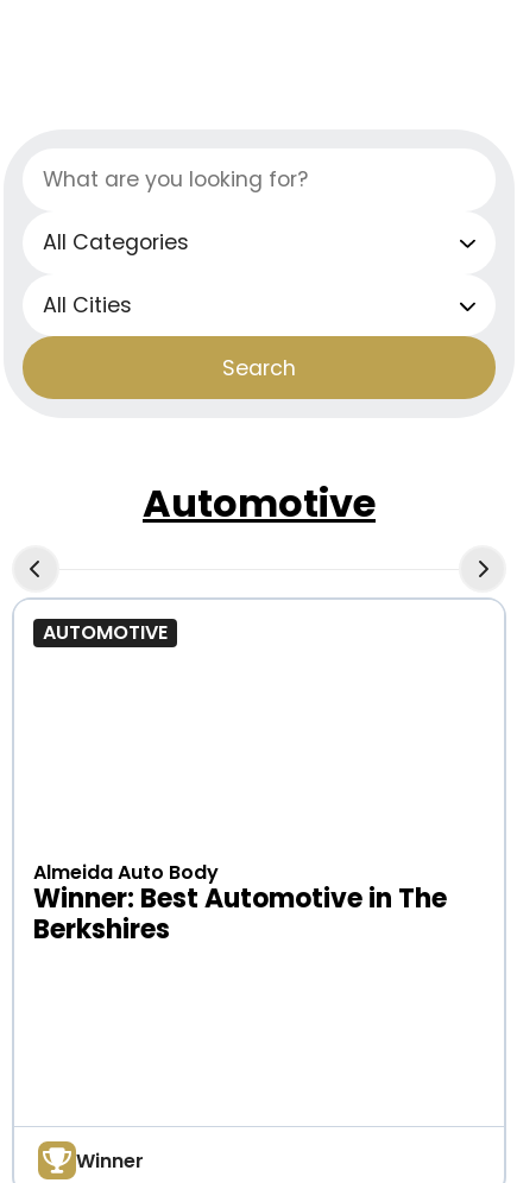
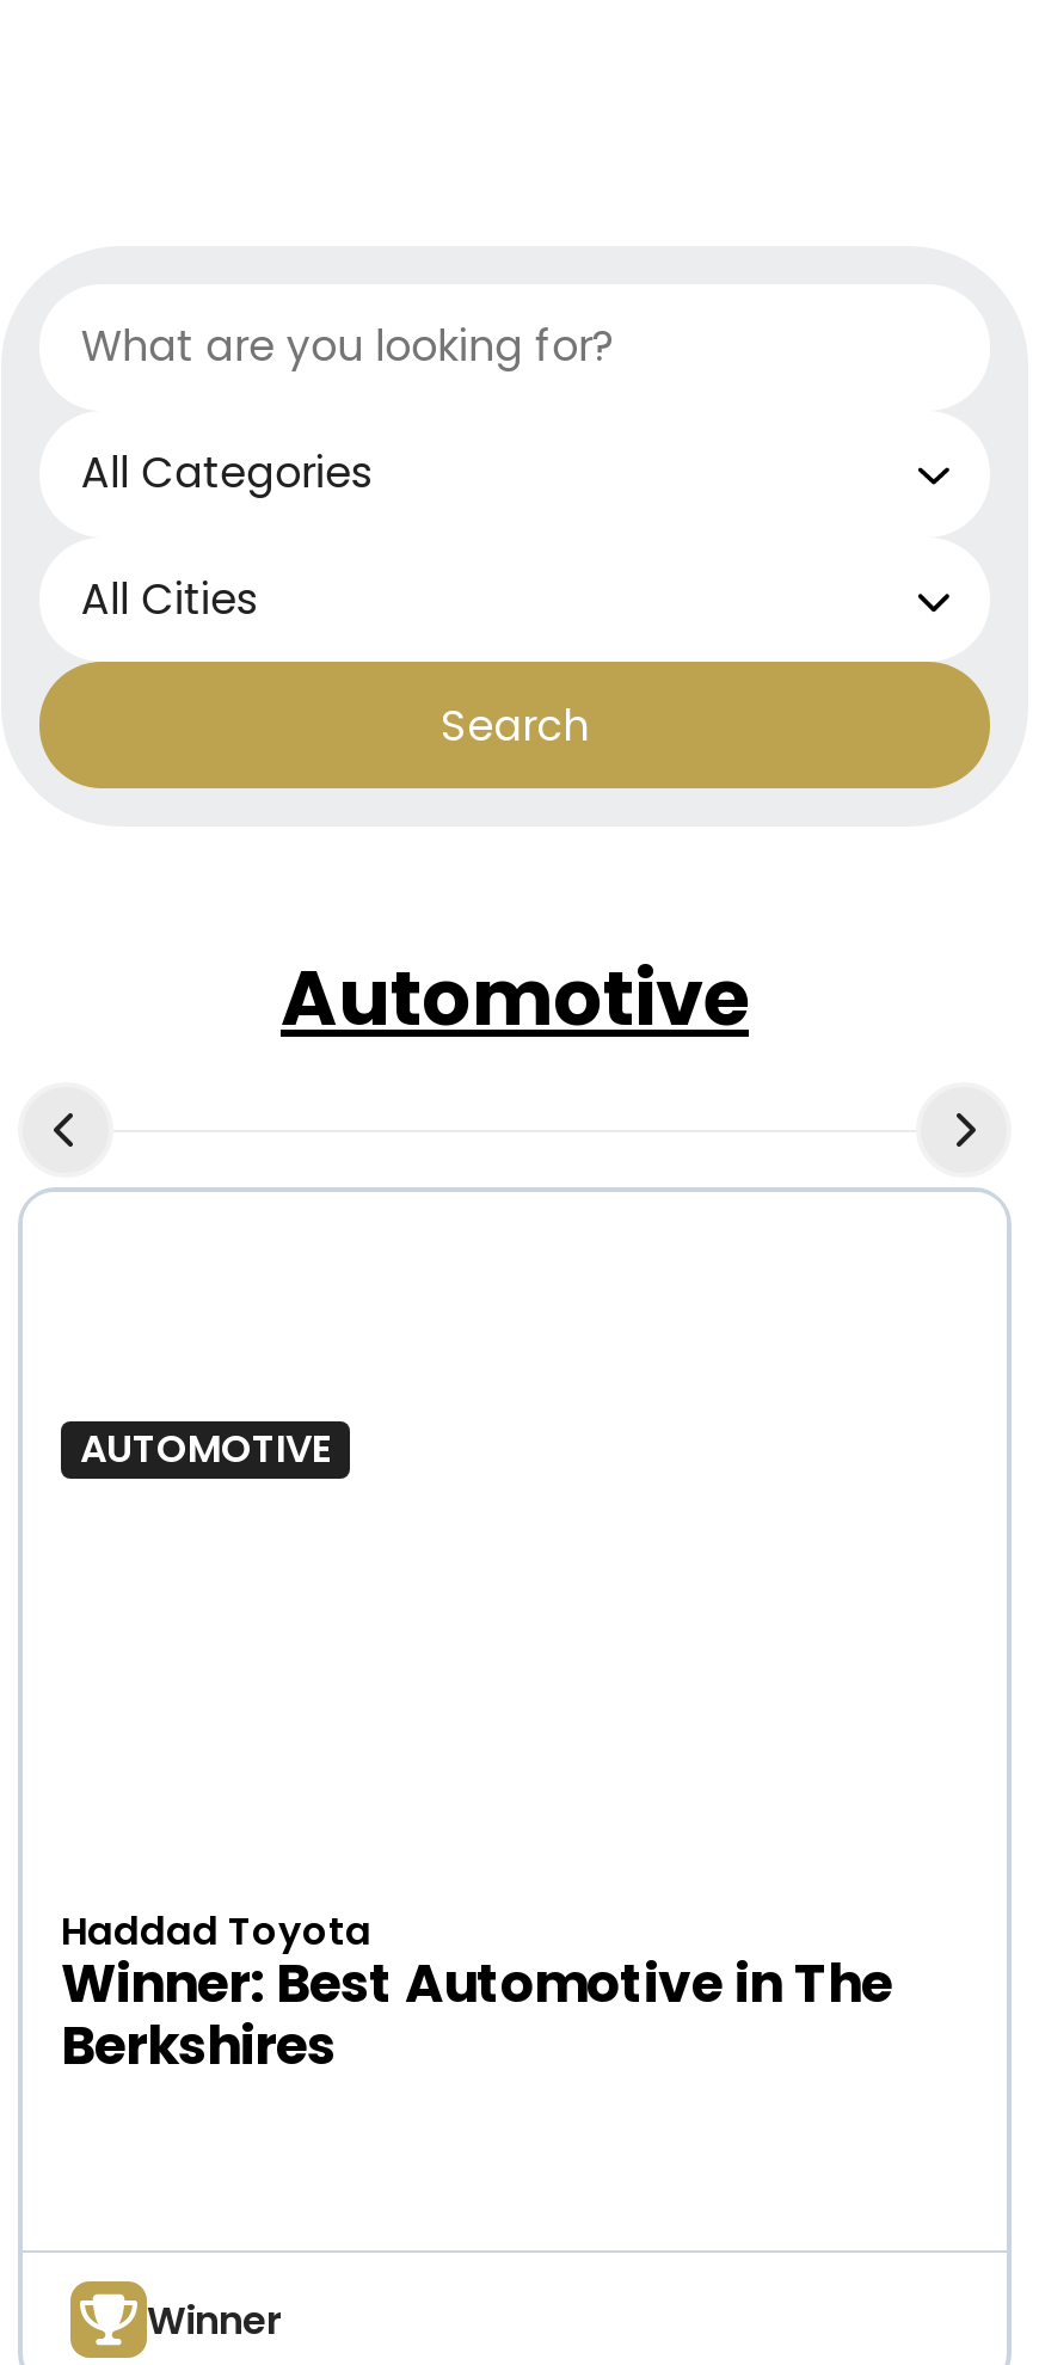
moved [43,619,168,646] -> [80,1422,331,1477]: AUTOMOTIVE
[33,859,219,886] Almeida Auto Body -> [61,1904,371,1959] Haddad Toyota
moved [33,880,447,948] -> [61,1947,892,2084]: Winner: Best Automotive in The | Berkshires

